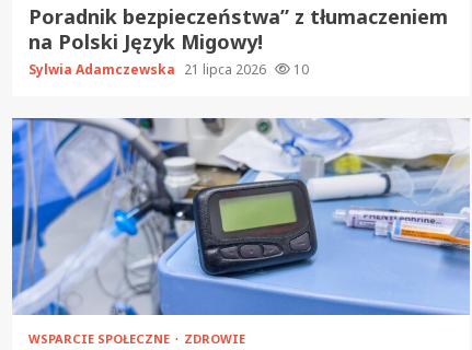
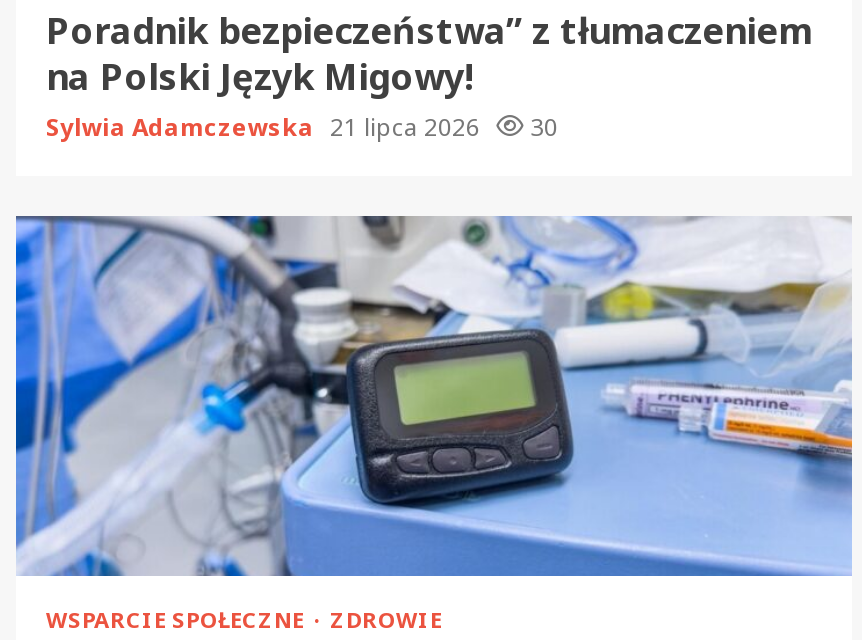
[28,60,309,79] Sylwia Adamczewska 21 lipca 2026 10 -> [46,110,558,144] Sylwia Adamczewska 21 lipca 2026 30

